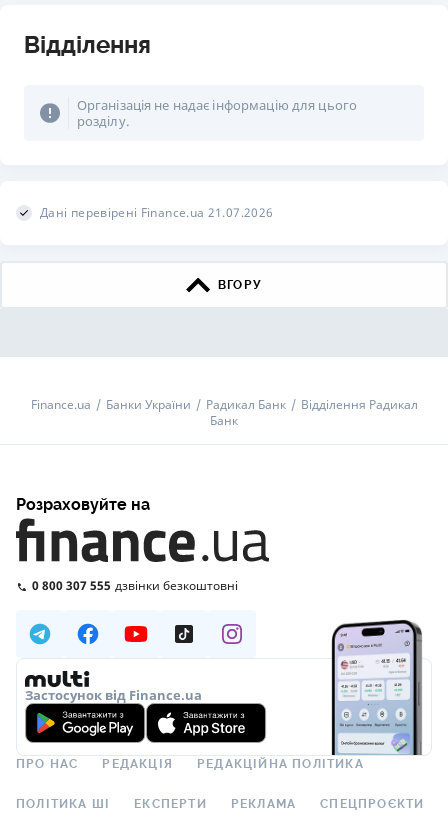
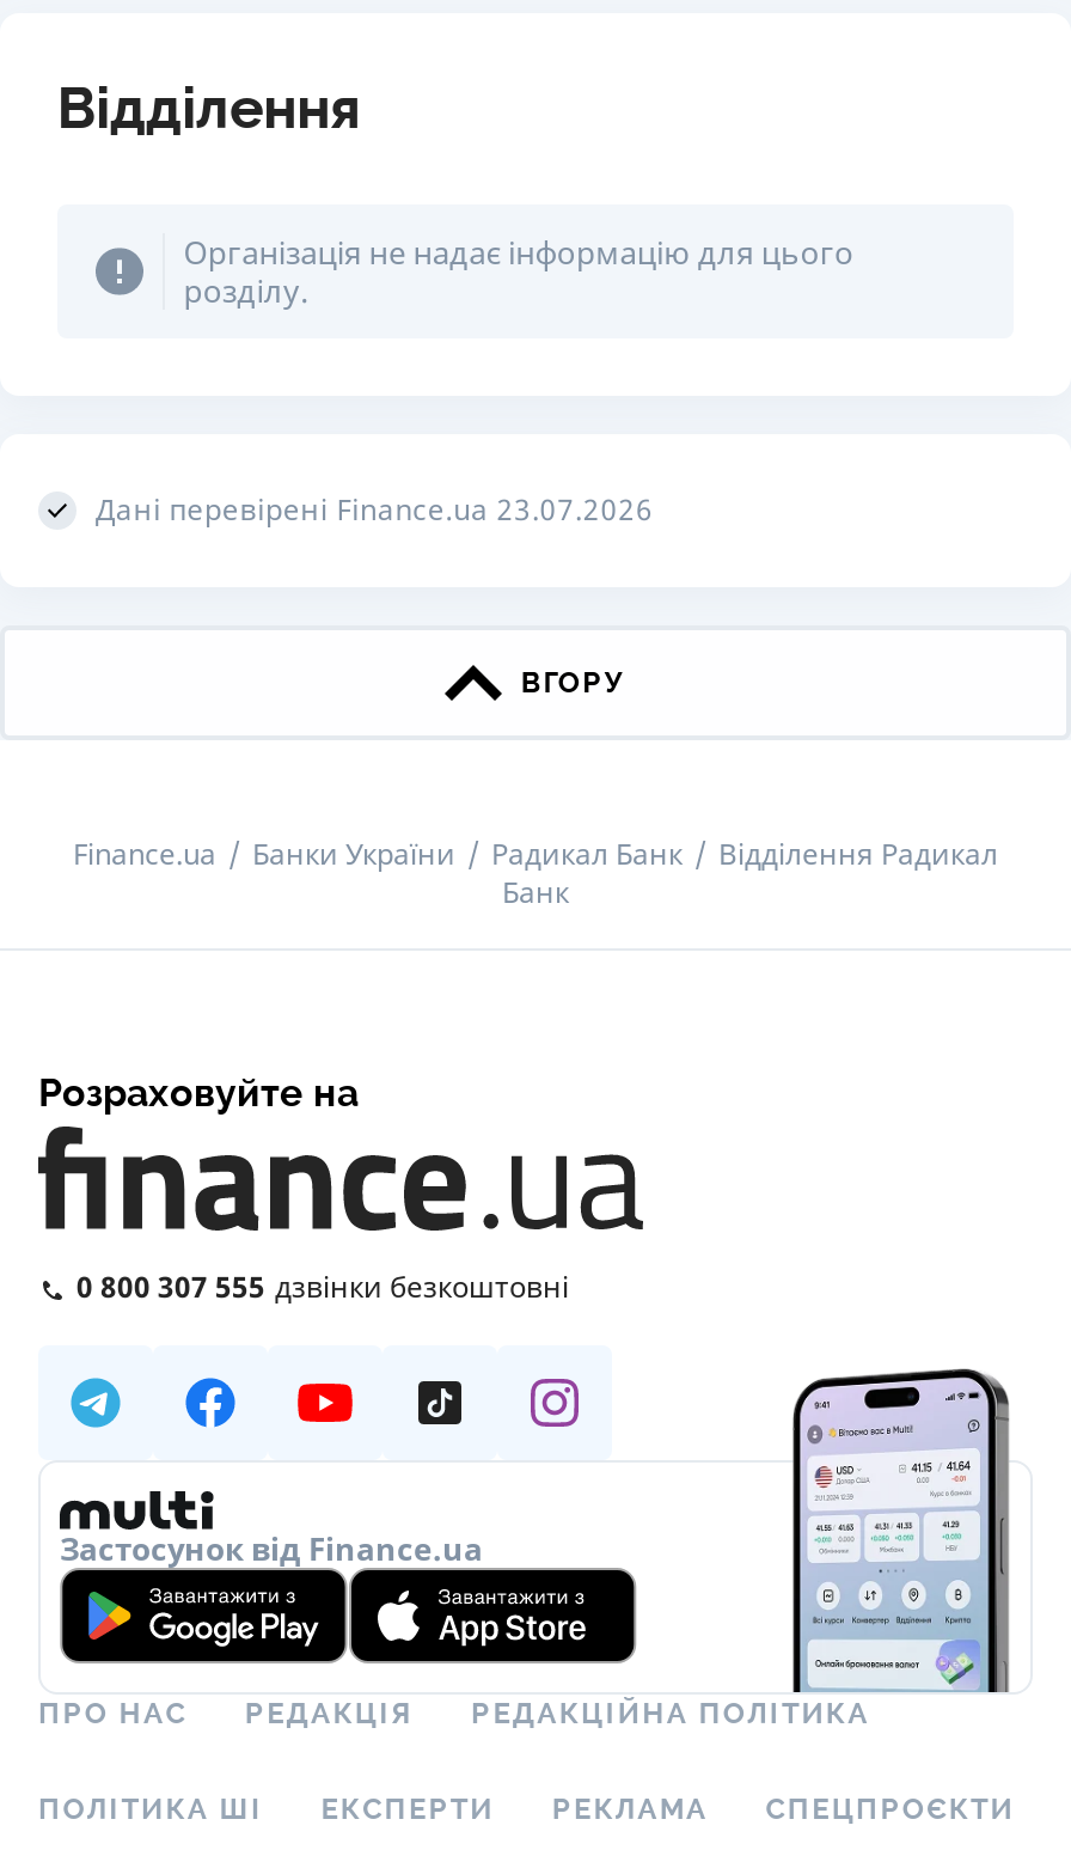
[40,204,273,221] Дані перевірені Finance.ua 21.07.2026 -> [96,489,653,530] Дані перевірені Finance.ua 23.07.2026

